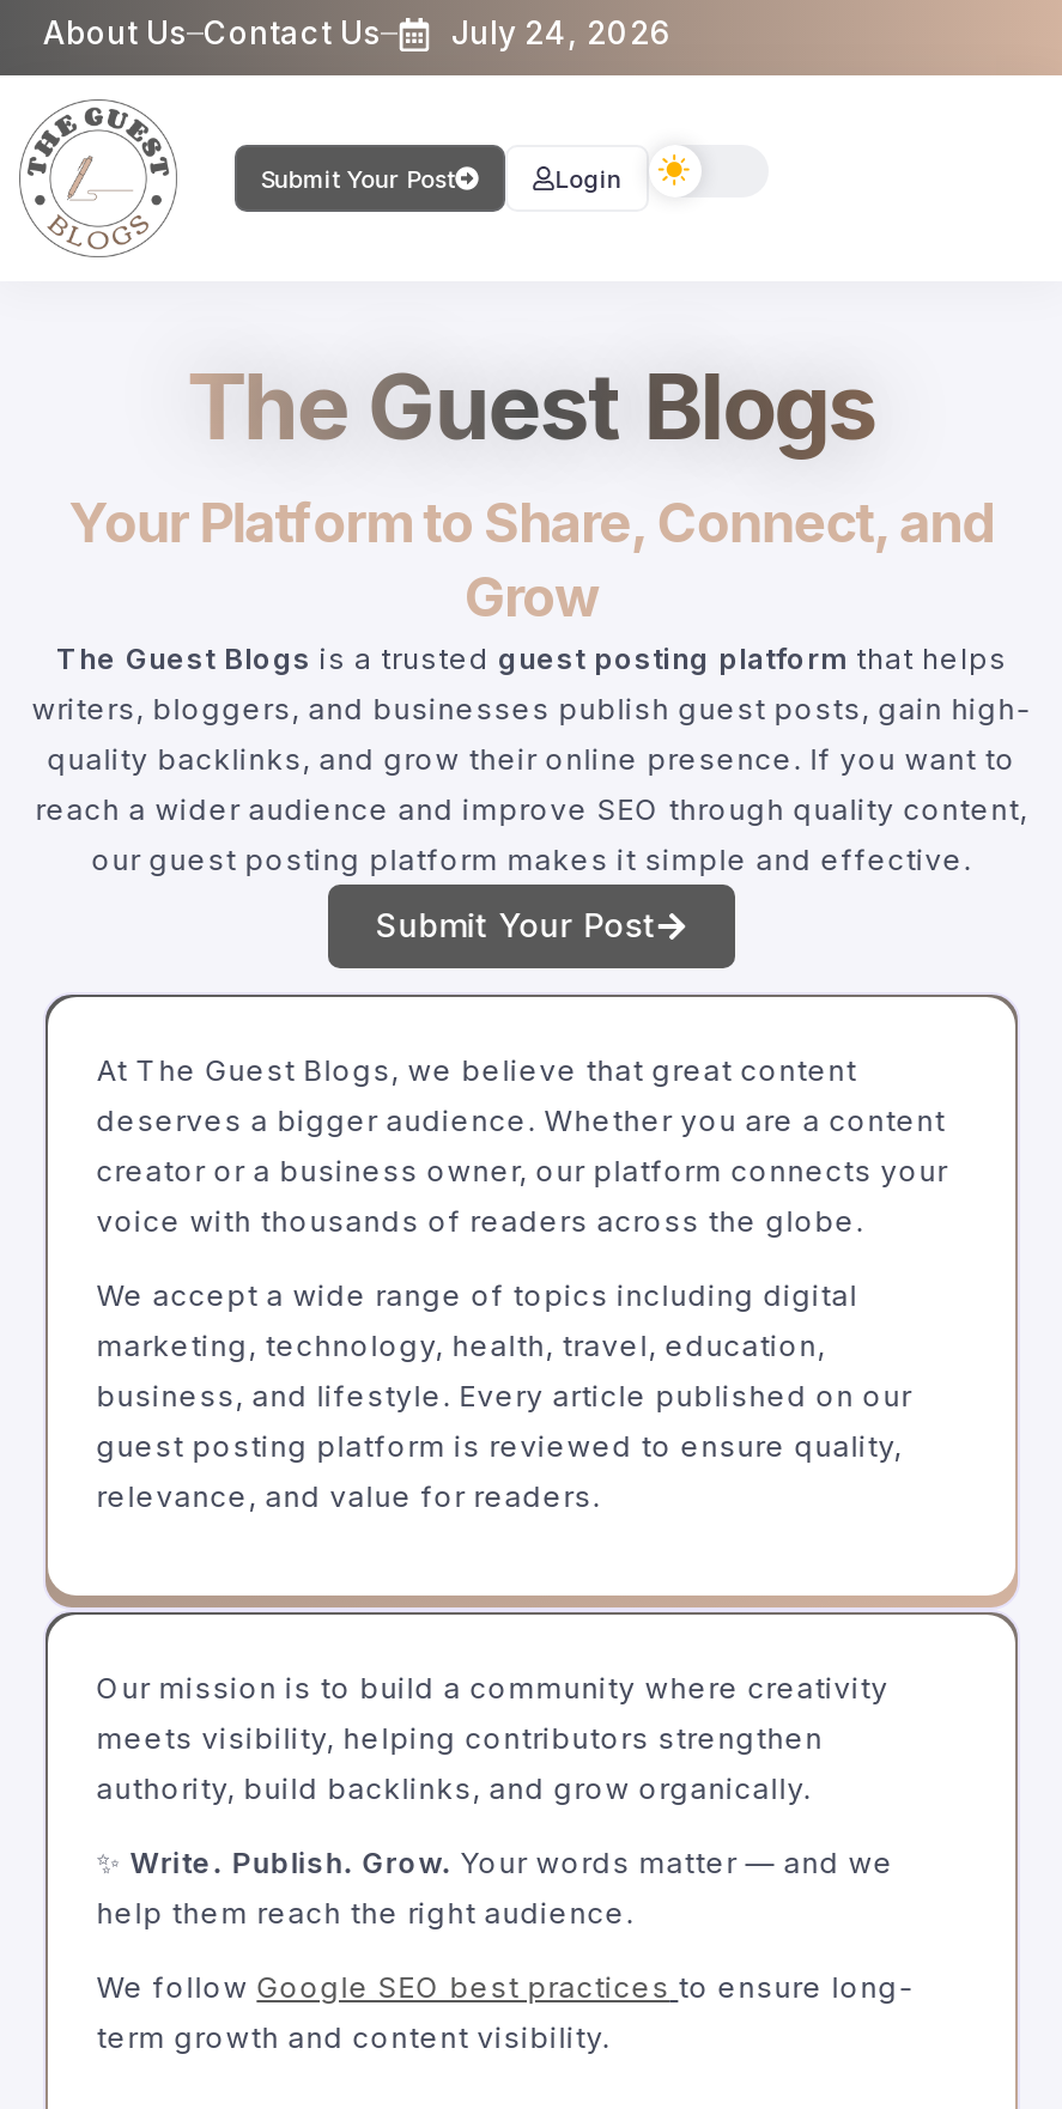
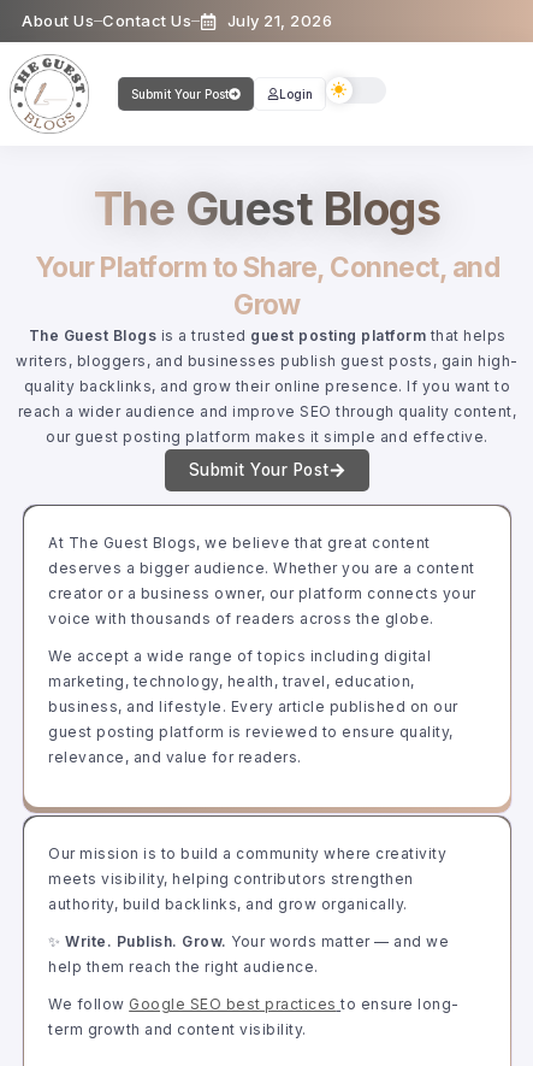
[43,13,670,51] About Us Contact Us July 24, 2026 -> [22,11,332,30] About Us Contact Us July 21, 2026

